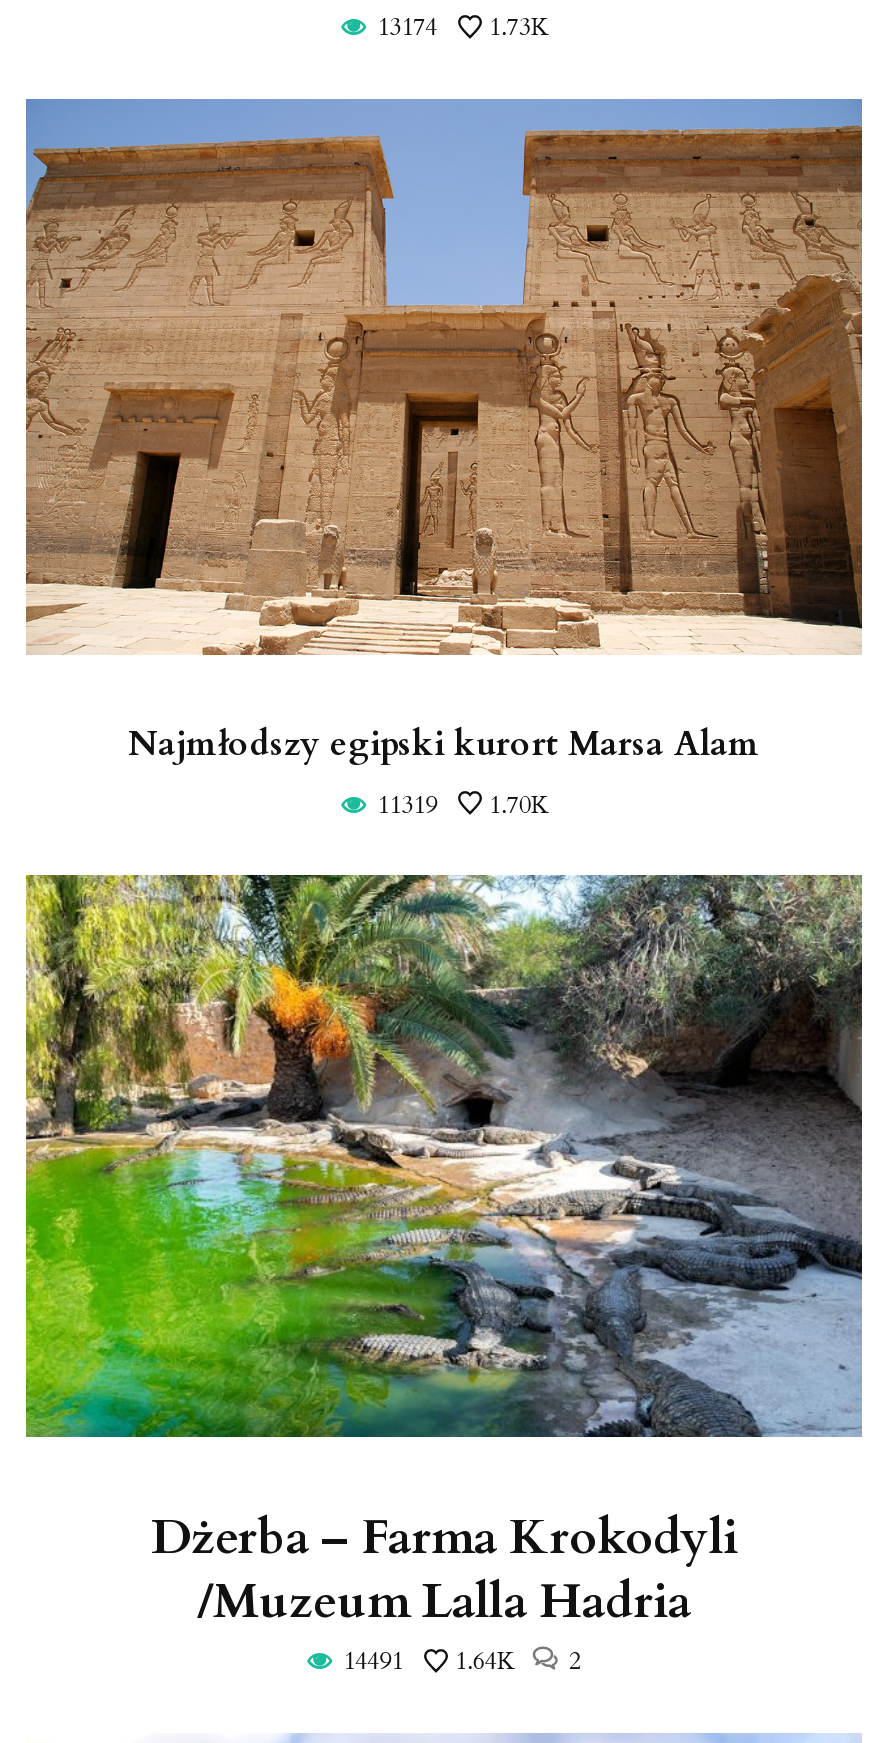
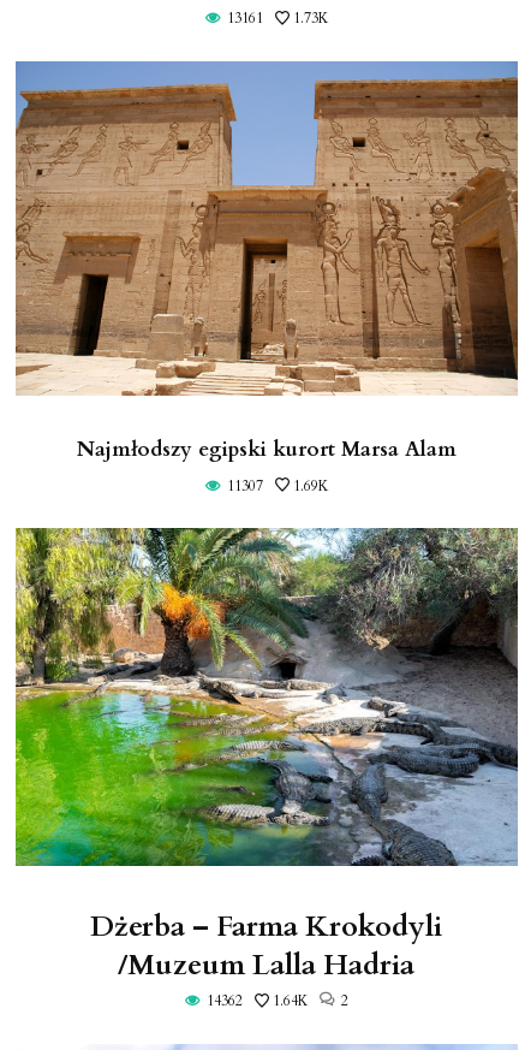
[377,11,547,43] 13174 1.73K -> [227,8,328,28] 13161 1.73K
[377,788,547,820] 11319 | 1.70K -> [227,476,328,495] 11307 | 1.69K
[343,1645,581,1677] 14491 1.64K 2 -> [206,991,349,1011] 14362 1.64K 2

